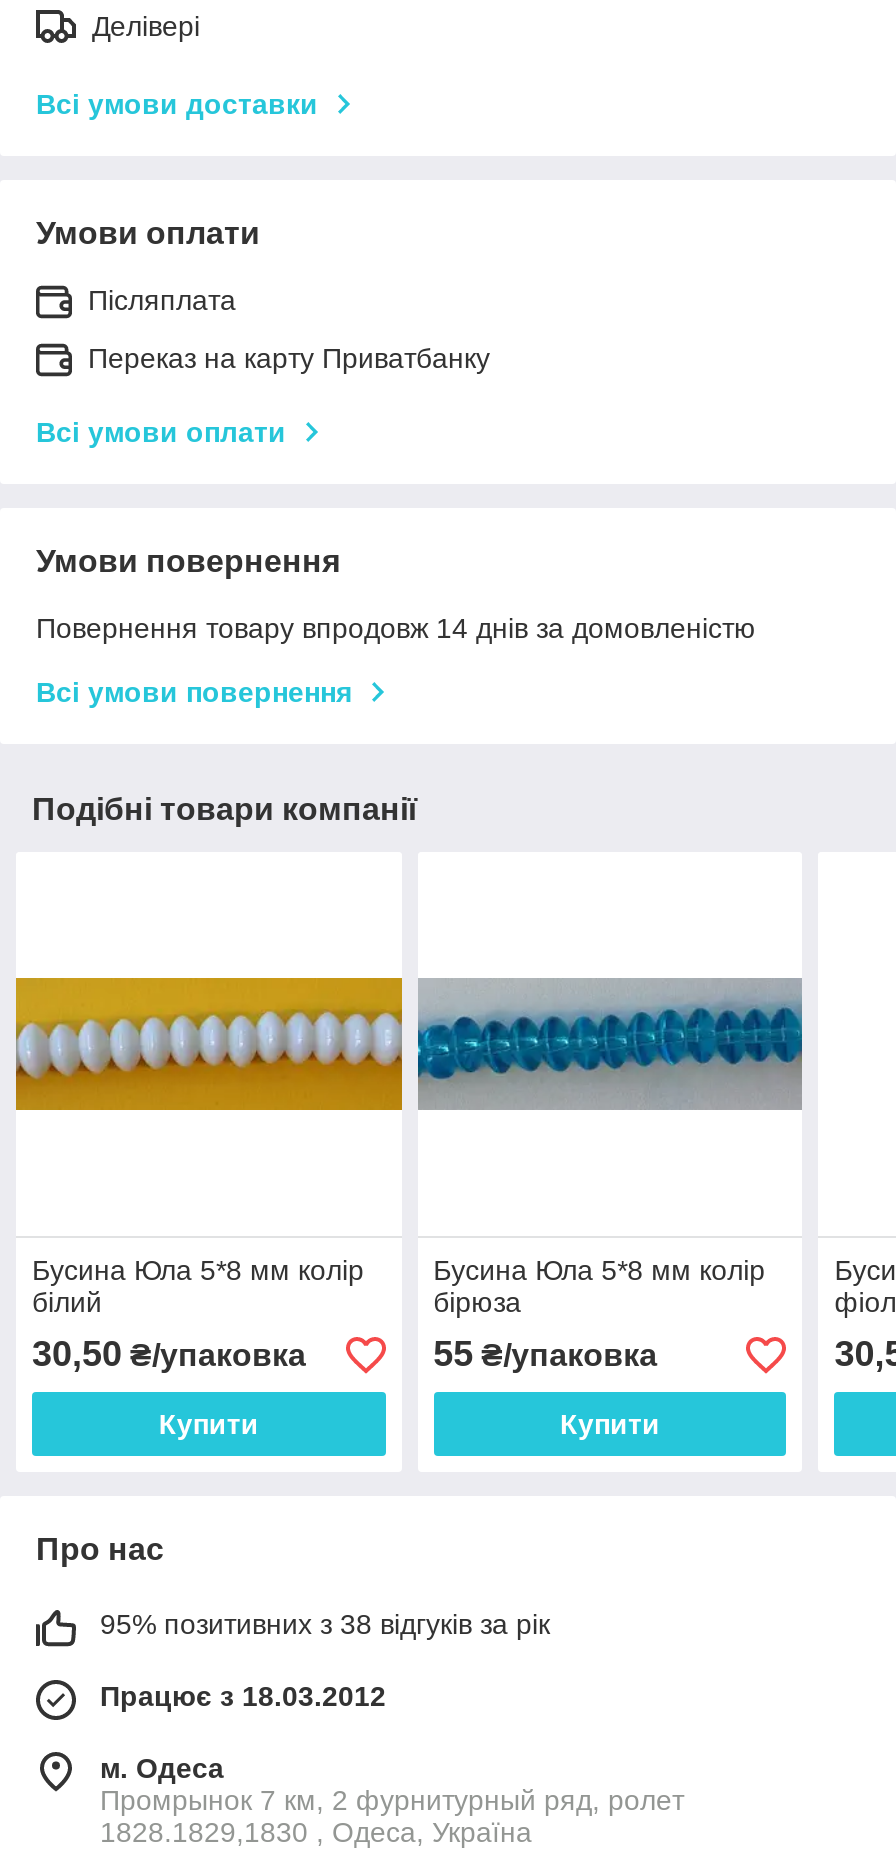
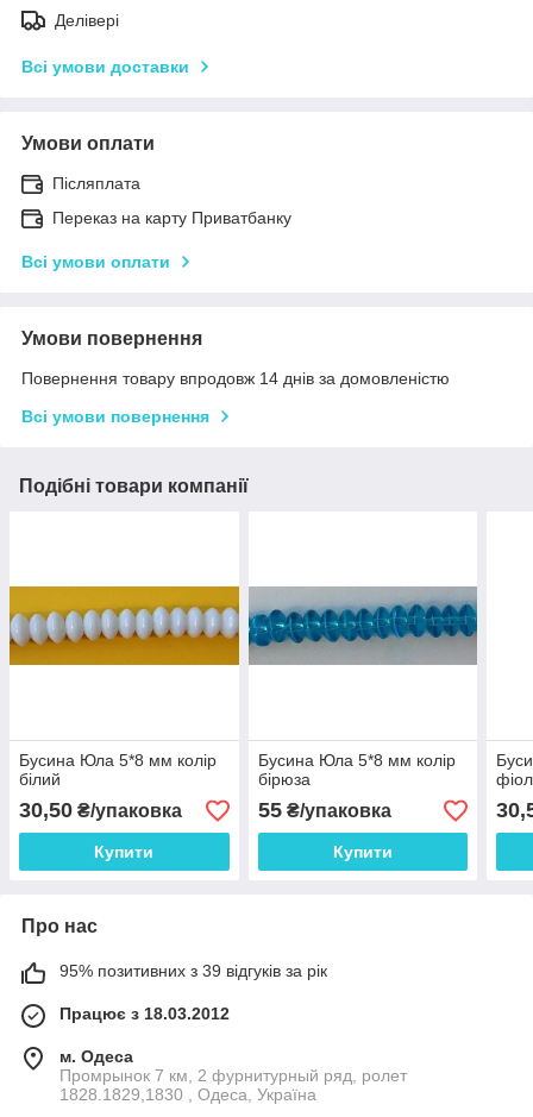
[100,1609,550,1641] 95% позитивних з 38 відгуків за рік -> [59,962,327,981] 95% позитивних з 39 відгуків за рік

